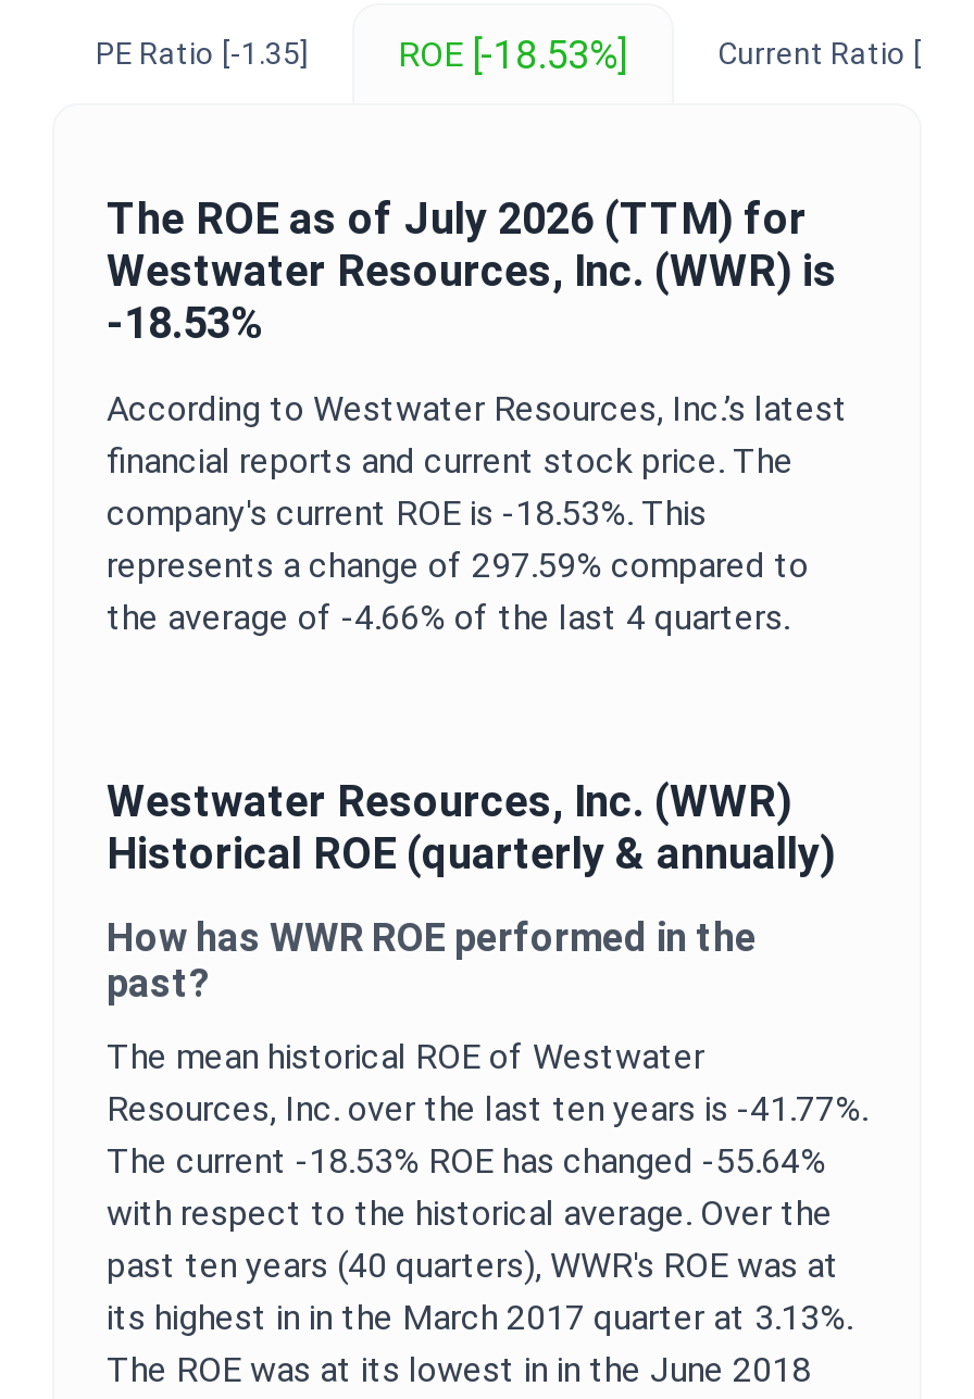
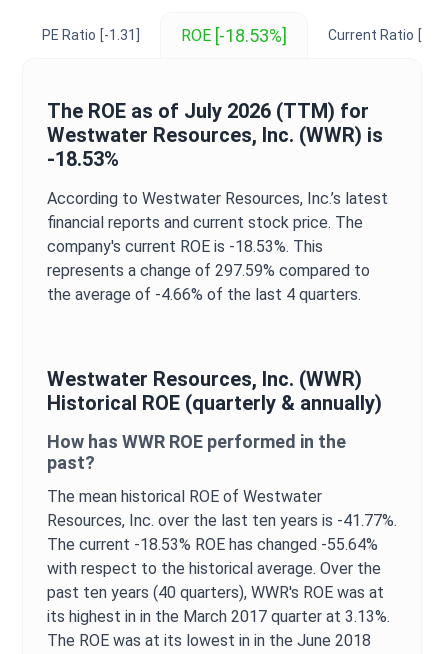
[96,36,309,71] PE Ratio [-1.35] -> [42,27,140,43] PE Ratio [-1.31]

